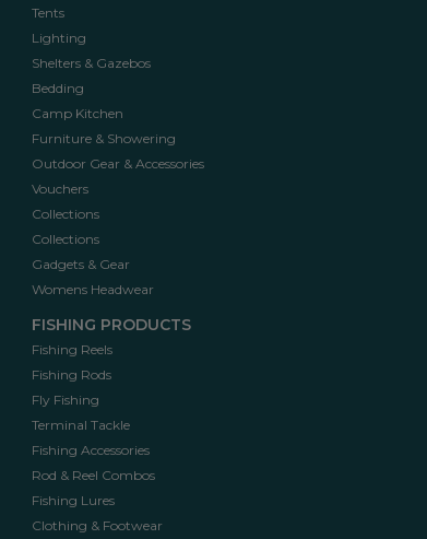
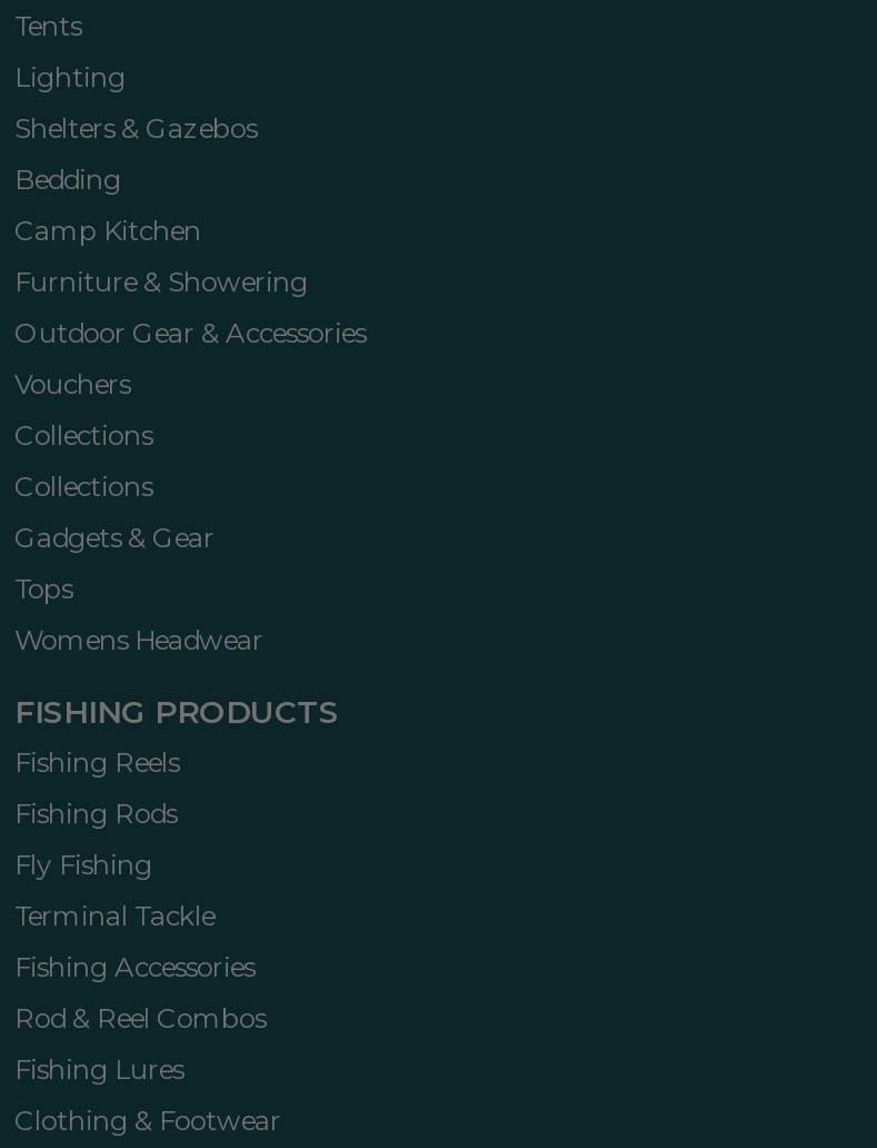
none -> [14,571,72,604] Tops

